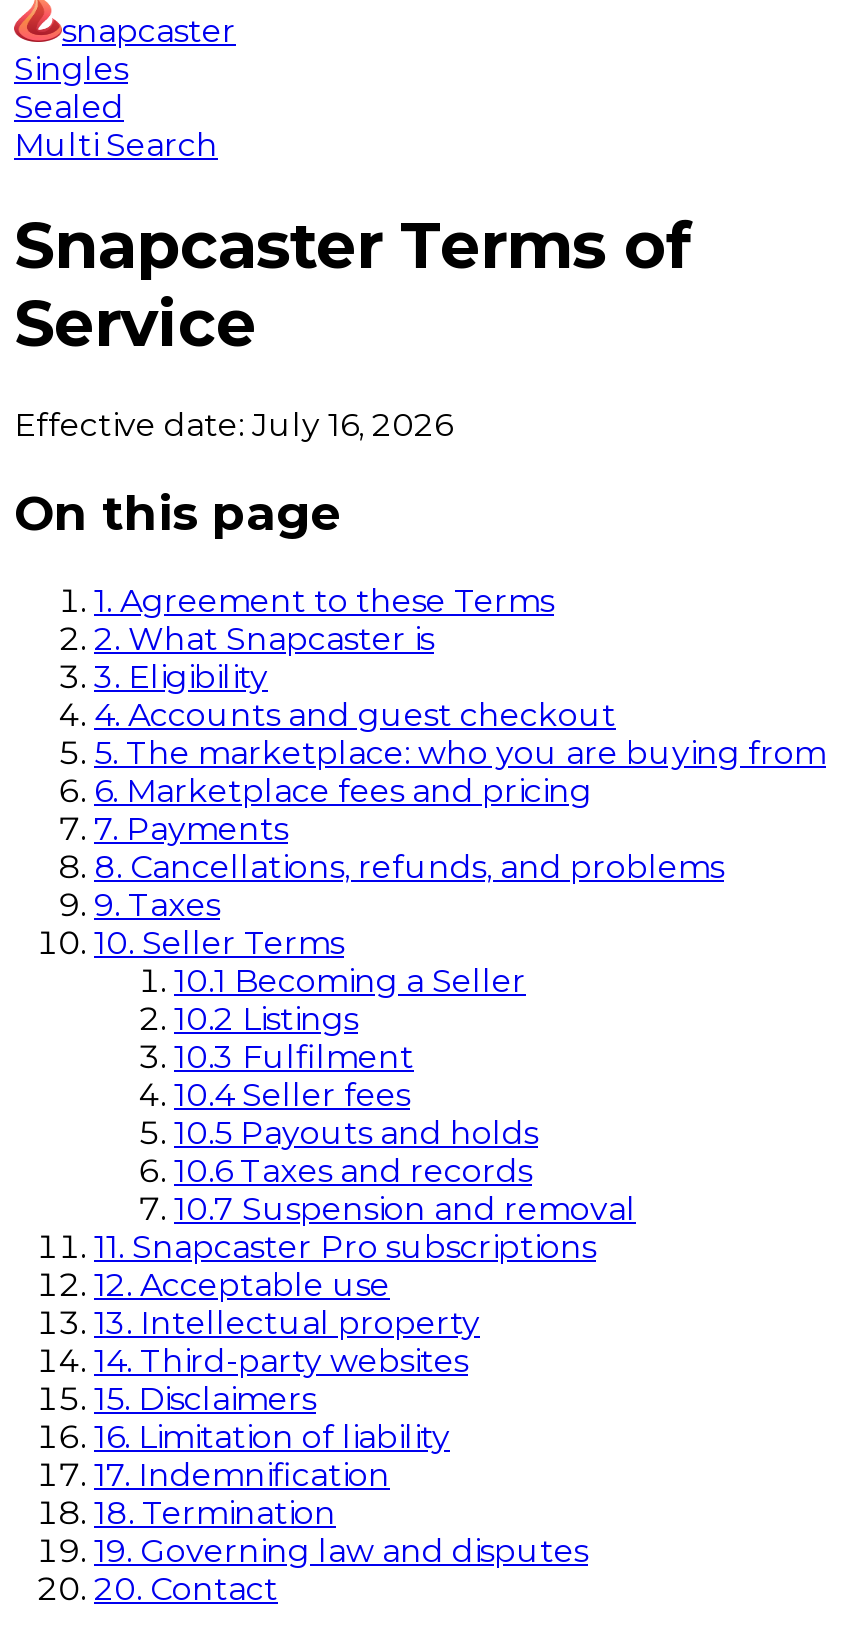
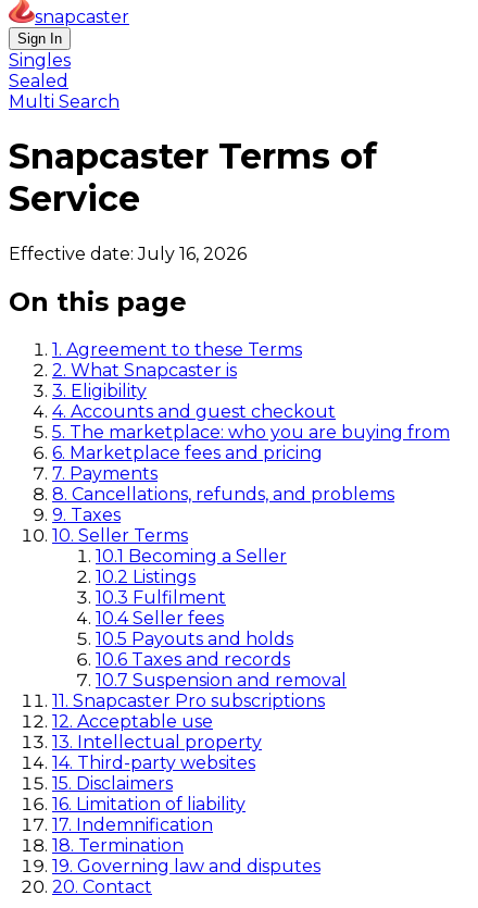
none -> [17,30,62,47] Sign In

